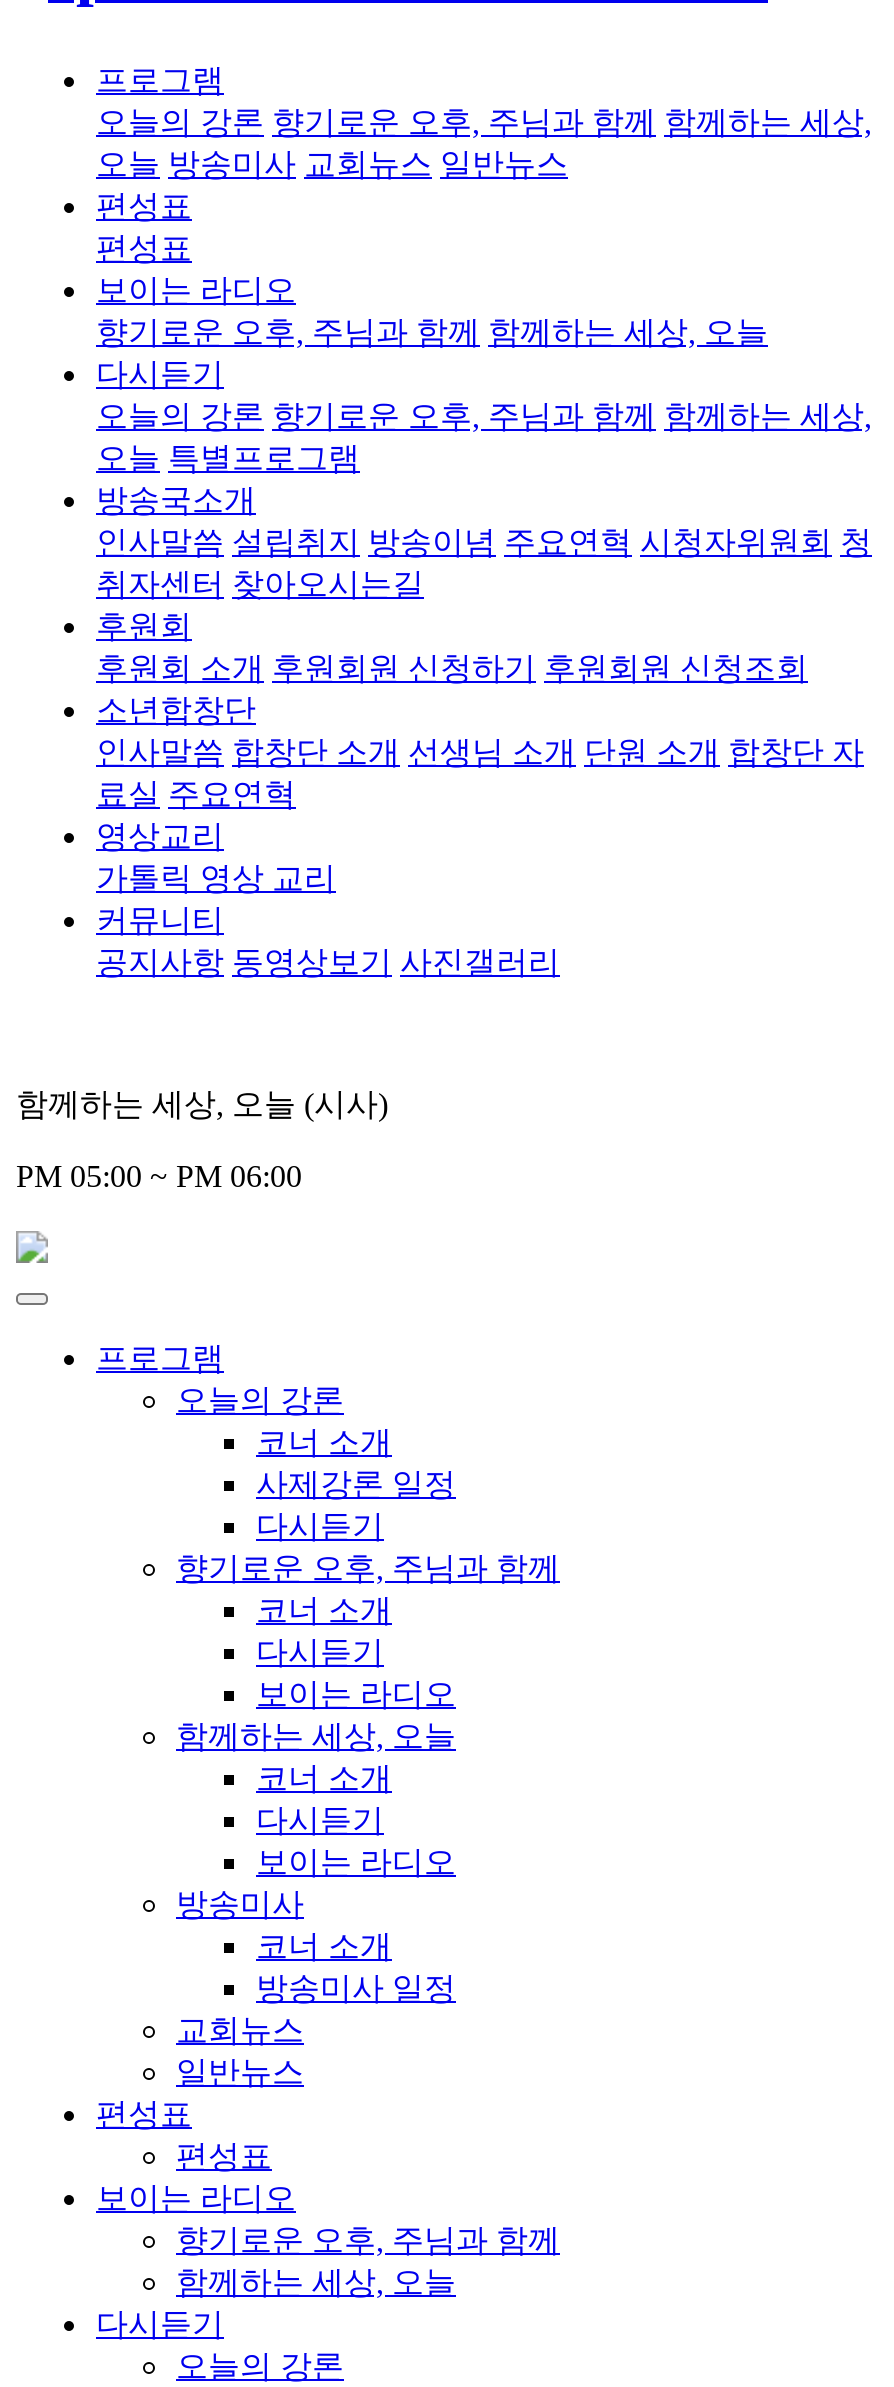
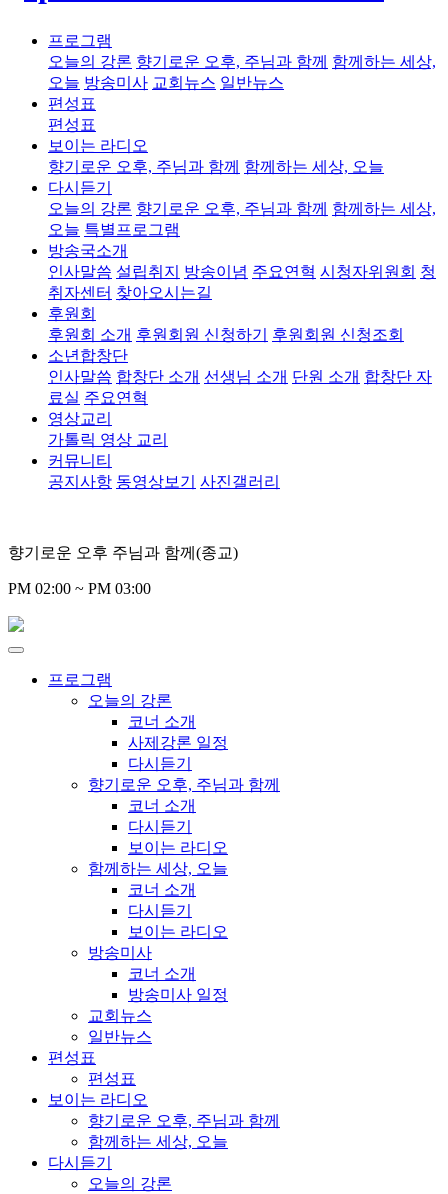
[16,1087,388,1121] 함께하는 세상, 오늘 (시사) -> [8,544,238,561] 향기로운 오후 주님과 함께(종교)
[16,1159,302,1193] PM 05:00 ~ PM 06:00 -> [8,580,151,597] PM 02:00 ~ PM 03:00

